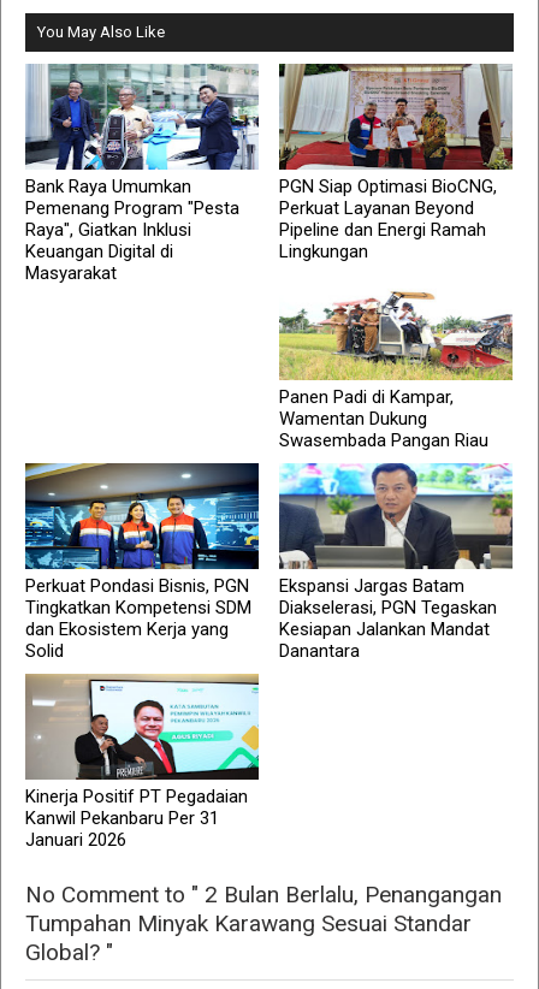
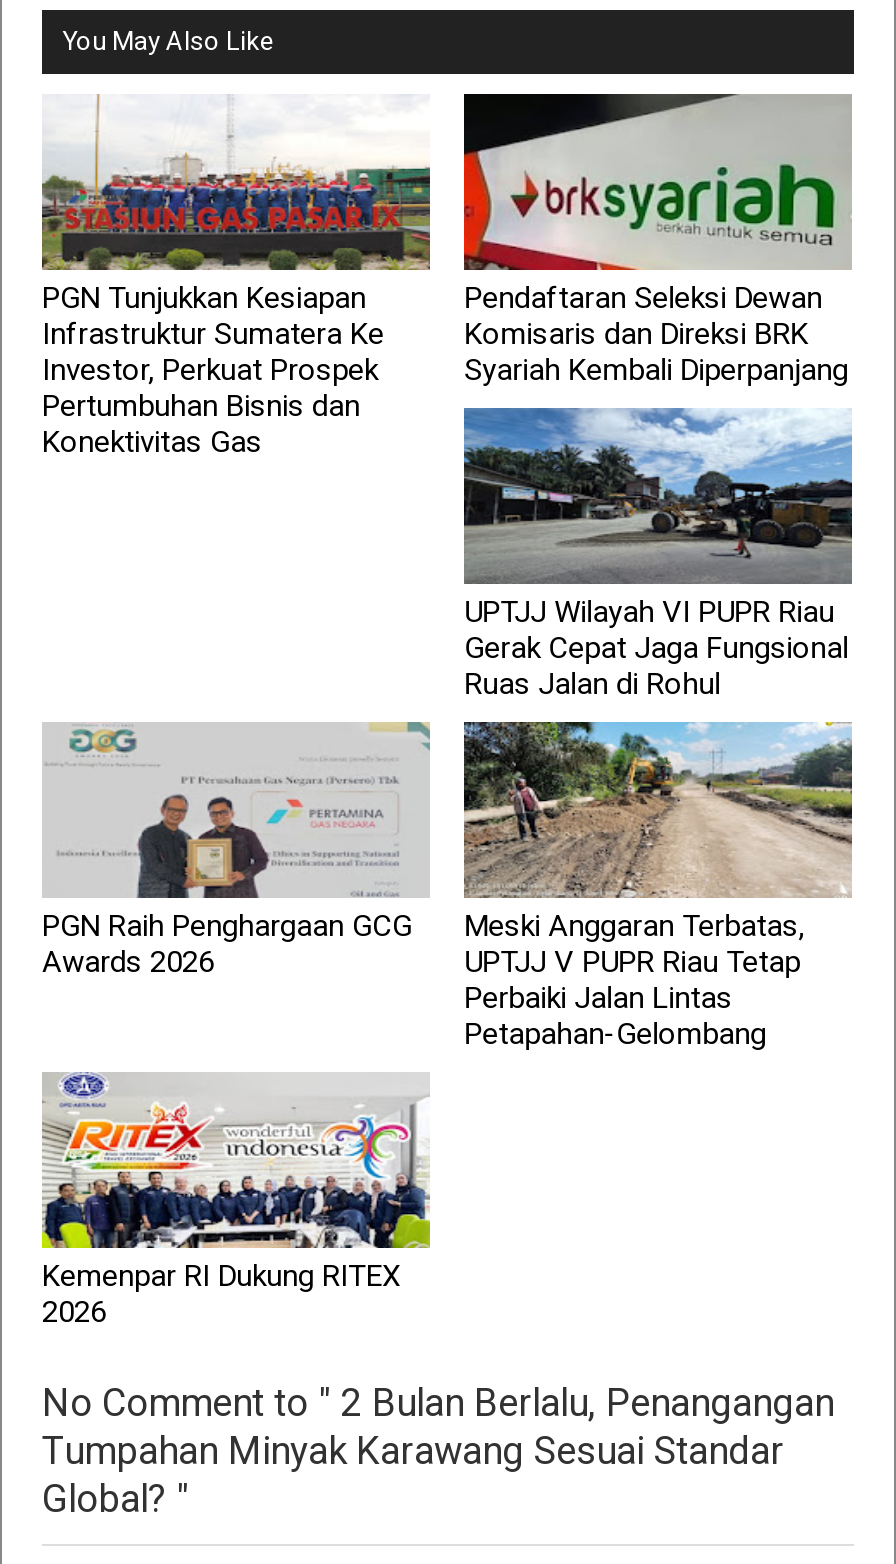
[24,63,260,284] [image] | Bank Raya Umumkan | Pemenang Program "Pesta | Raya", Giatkan Inklusi | Keuangan Digital di | Masyarakat -> [42,94,432,460] [image] | PGN Tunjukkan Kesiapan | Infrastruktur Sumatera Ke | Investor, Perkuat Prospek | Pertumbuhan Bisnis dan | Konektivitas Gas
[278,63,513,167] [image] -> [462,94,838,194] [image]
[279,176,497,263] PGN Siap Optimasi BioCNG, | Perkuat Layanan Beyond | Pipeline dan Energi Ramah | Lingkungan -> [464,280,848,388] Pendaftaran Seleksi Dewan | Komisaris dan Direksi BRK | Syariah Kembali Diperpanjang
[279,294,513,451] [image] | Panen Padi di Kampar, | Wamentan Dukung | Swasembada Pangan Riau -> [462,406,854,702] [image] | UPTJJ Wilayah VI PUPR Riau | Gerak Cepat Jaga Fungsional | Ruas Jalan di Rohul
[24,463,260,662] [image] | Perkuat Pondasi Bisnis, PGN | Tingkatkan Kompetensi SDM | dan Ekosistem Kerja yang | Solid -> [42,720,430,980] [image] | PGN Raih Penghargaan GCG | Awards 2026
[279,462,513,662] [image] | Ekspansi Jargas Batam | Diakselerasi, PGN Tegaskan | Kesiapan Jalankan Mandat | Danantara -> [464,722,854,1052] [image] | Meski Anggaran Terbatas, | UPTJJ V PUPR Riau Tetap | Perbaiki Jalan Lintas | Petapahan-Gelombang
[25,673,260,851] [image] | Kinerja Positif PT Pegadaian | Kanwil Pekanbaru Per 31 | Januari 2026 -> [42,1072,430,1330] [image] | Kemenpar RI Dukung RITEX | 2026

